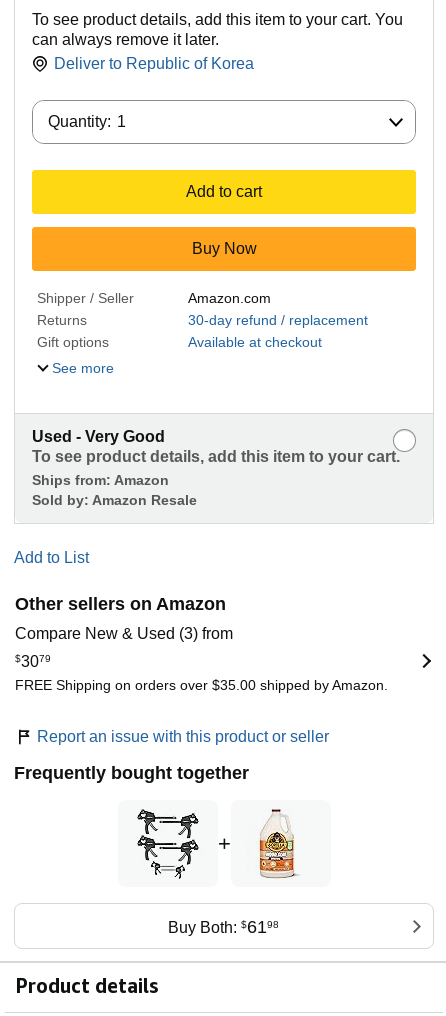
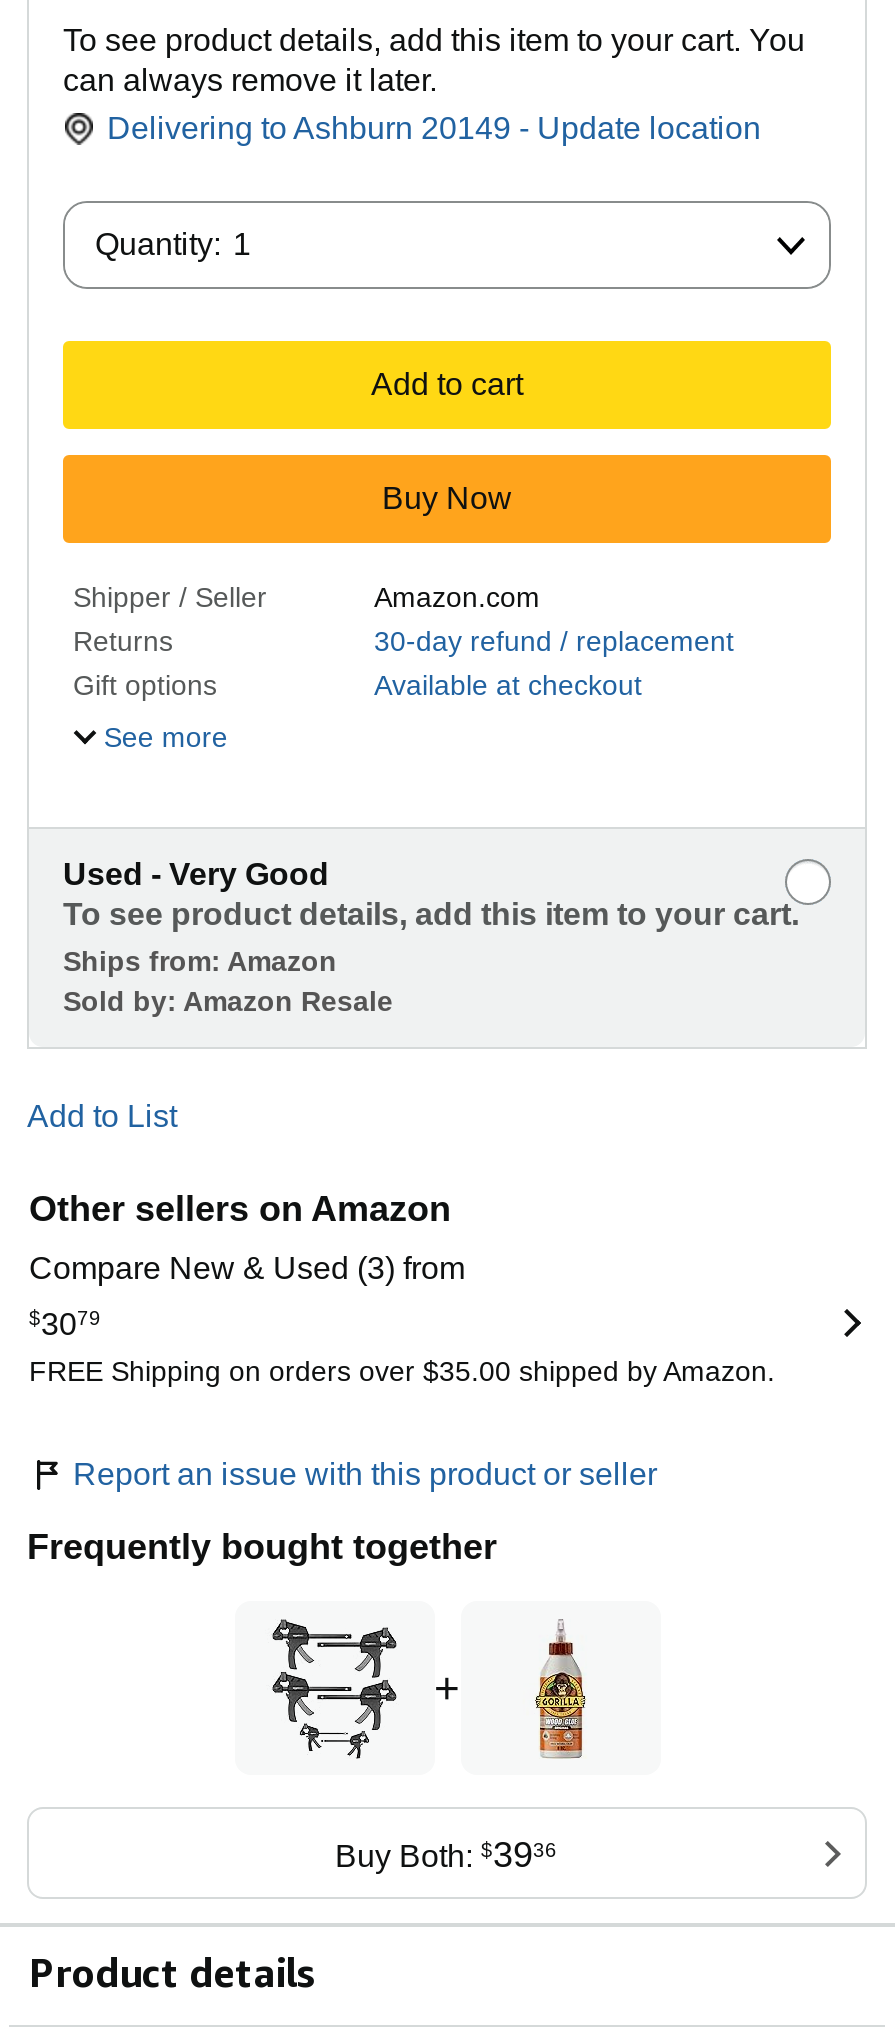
[54,55,254,72] Deliver to Republic of Korea -> [107,111,761,145] Delivering to Ashburn 20149 - Update location
[168,808,297,937] [image] | Buy Both: $6198 -> [335,1619,589,1875] [image] | Buy Both: $3936

